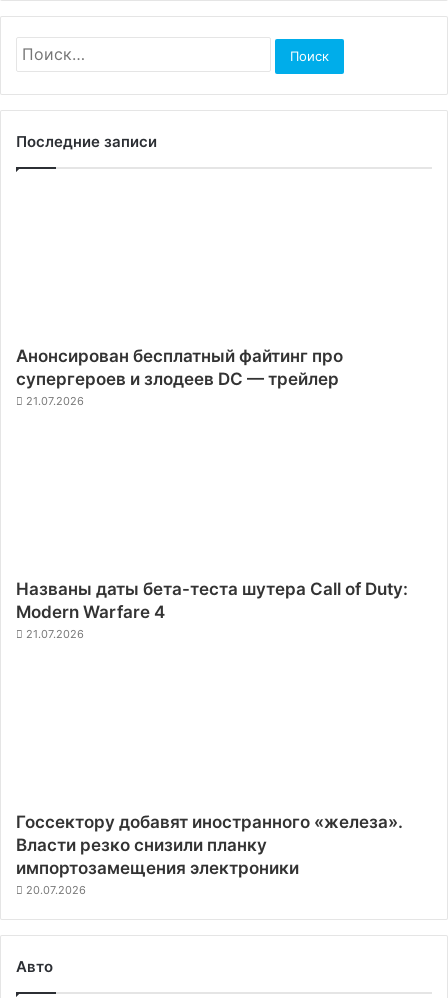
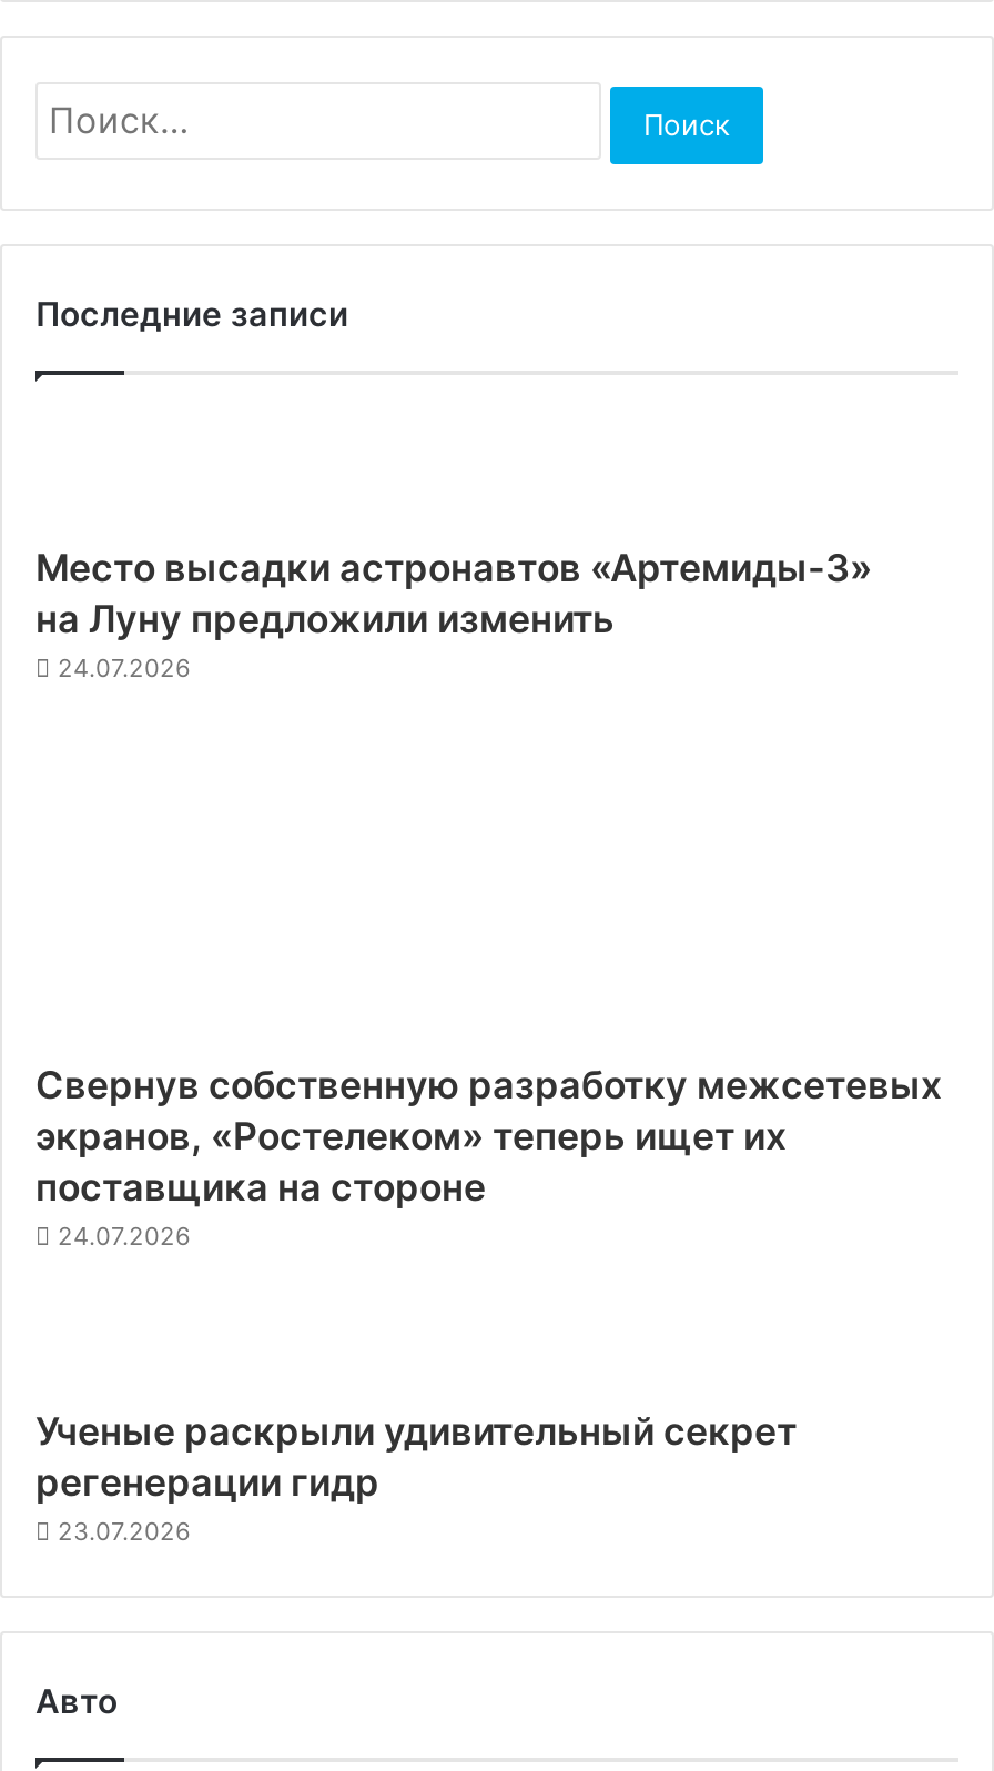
[16,346,343,408] Анонсирован бесплатный файтинг про | супергероев и злодеев DC — трейлер | 21.07.2026 -> [35,546,872,683] Место высадки астронавтов «Артемиды-3» | на Луну предложили изменить | 24.07.2026
[16,579,408,641] Названы даты бета-теста шутера Call of Duty: | Modern Warfare 4 | 21.07.2026 -> [35,1063,943,1251] Свернув собственную разработку межсетевых | экранов, «Ростелеком» теперь ищет их | поставщика на стороне | 24.07.2026
[16,812,403,897] Госсектору добавят иностранного «железа». | Власти резко снизили планку | импортозамещения электроники | 20.07.2026 -> [35,1409,797,1547] Ученые раскрыли удивительный секрет | регенерации гидр | 23.07.2026

